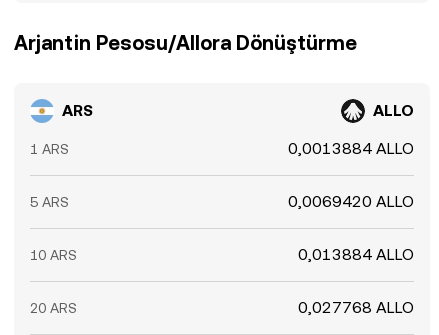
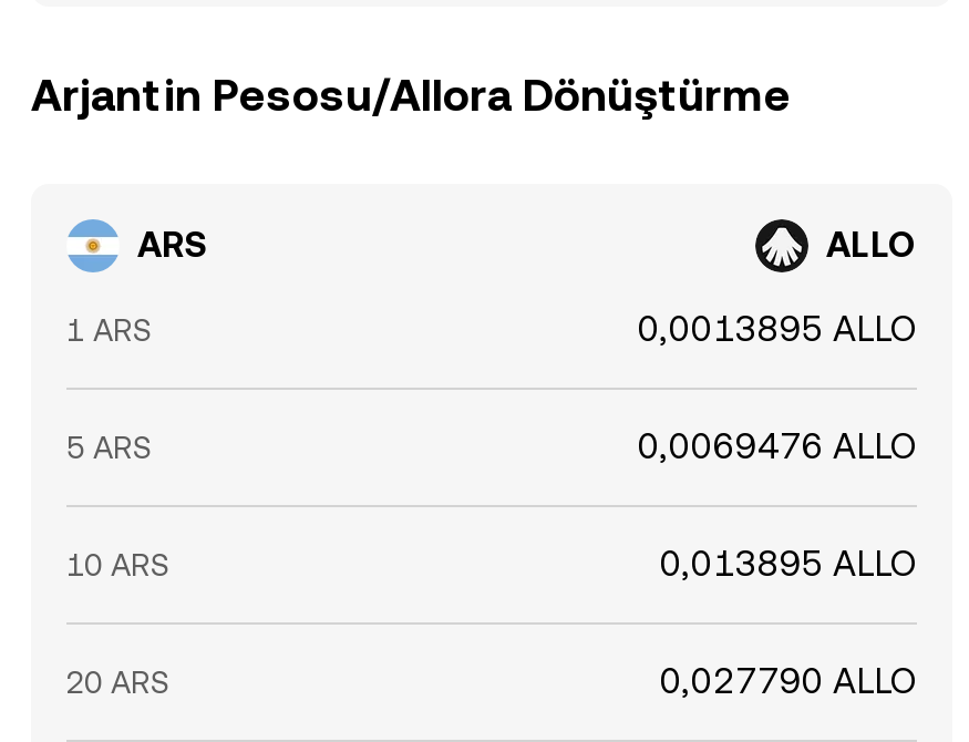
[288,139,414,158] 0,0013884 ALLO -> [638,308,917,350] 0,0013895 ALLO
[288,192,414,211] 0,0069420 ALLO -> [638,425,917,467] 0,0069476 ALLO
[298,245,414,264] 0,013884 ALLO -> [660,543,917,585] 0,013895 ALLO
[298,298,414,317] 0,027768 ALLO -> [660,660,917,702] 0,027790 ALLO

